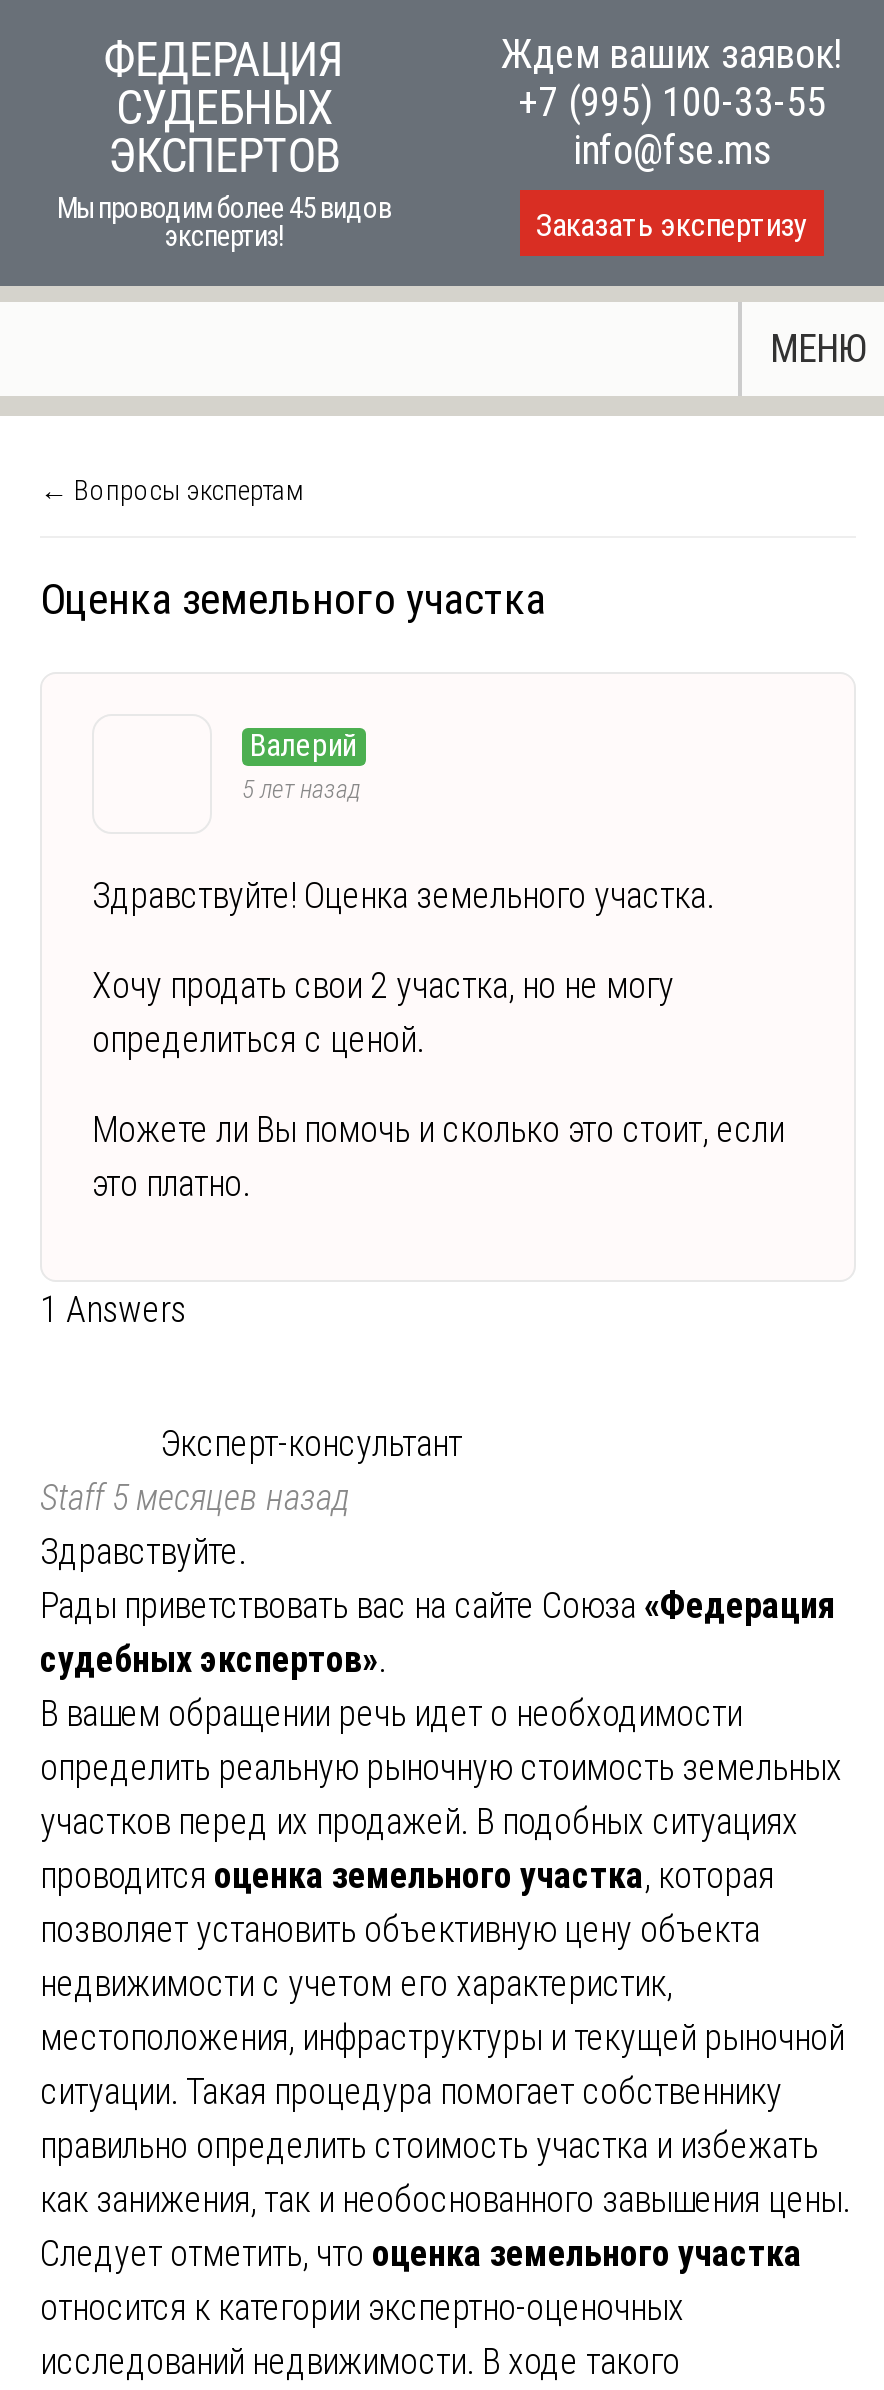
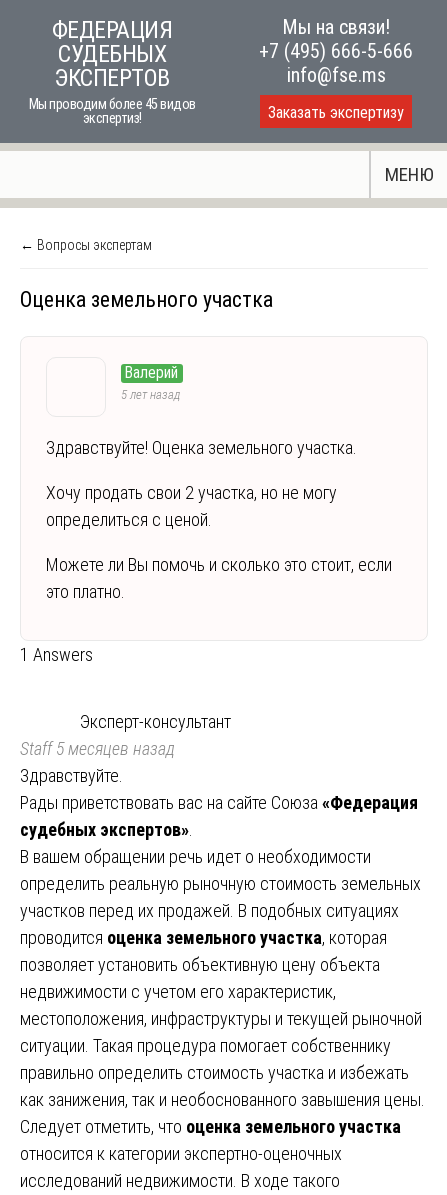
[501,30,843,126] Ждем ваших заявок! | +7 (995) 100-33-55 -> [259,15,413,63] Мы на связи! | +7 (495) 666-5-666

